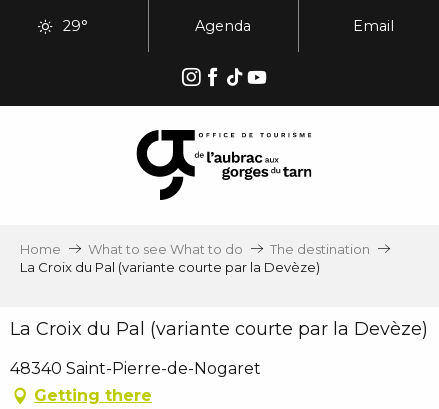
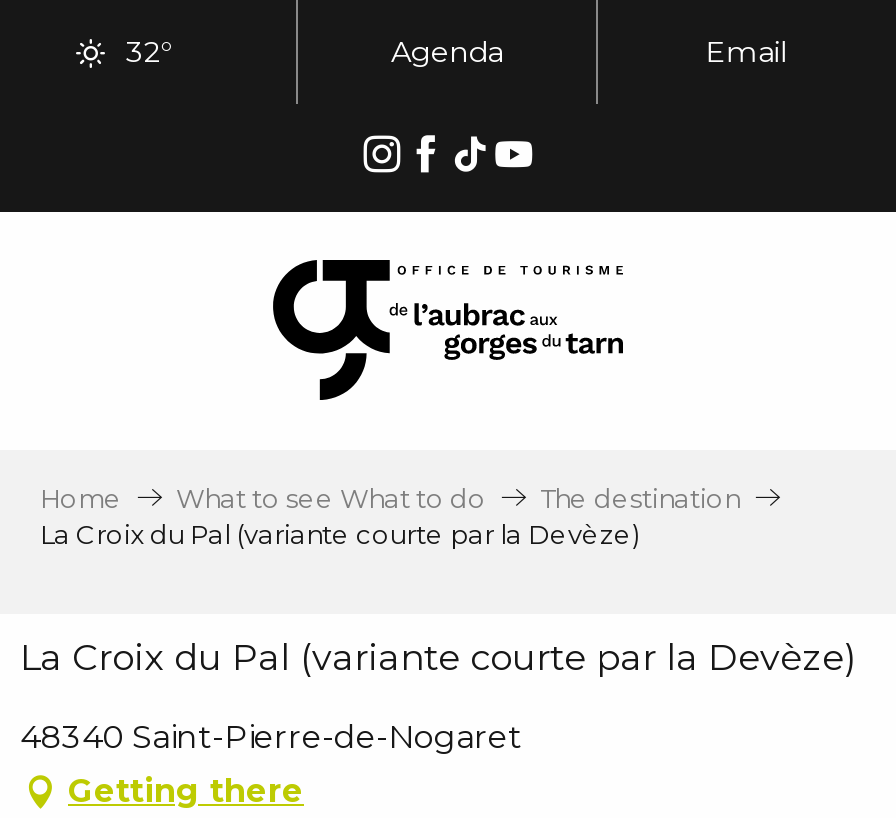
[63,17,88,35] 29° -> [126,34,174,70] 32°

